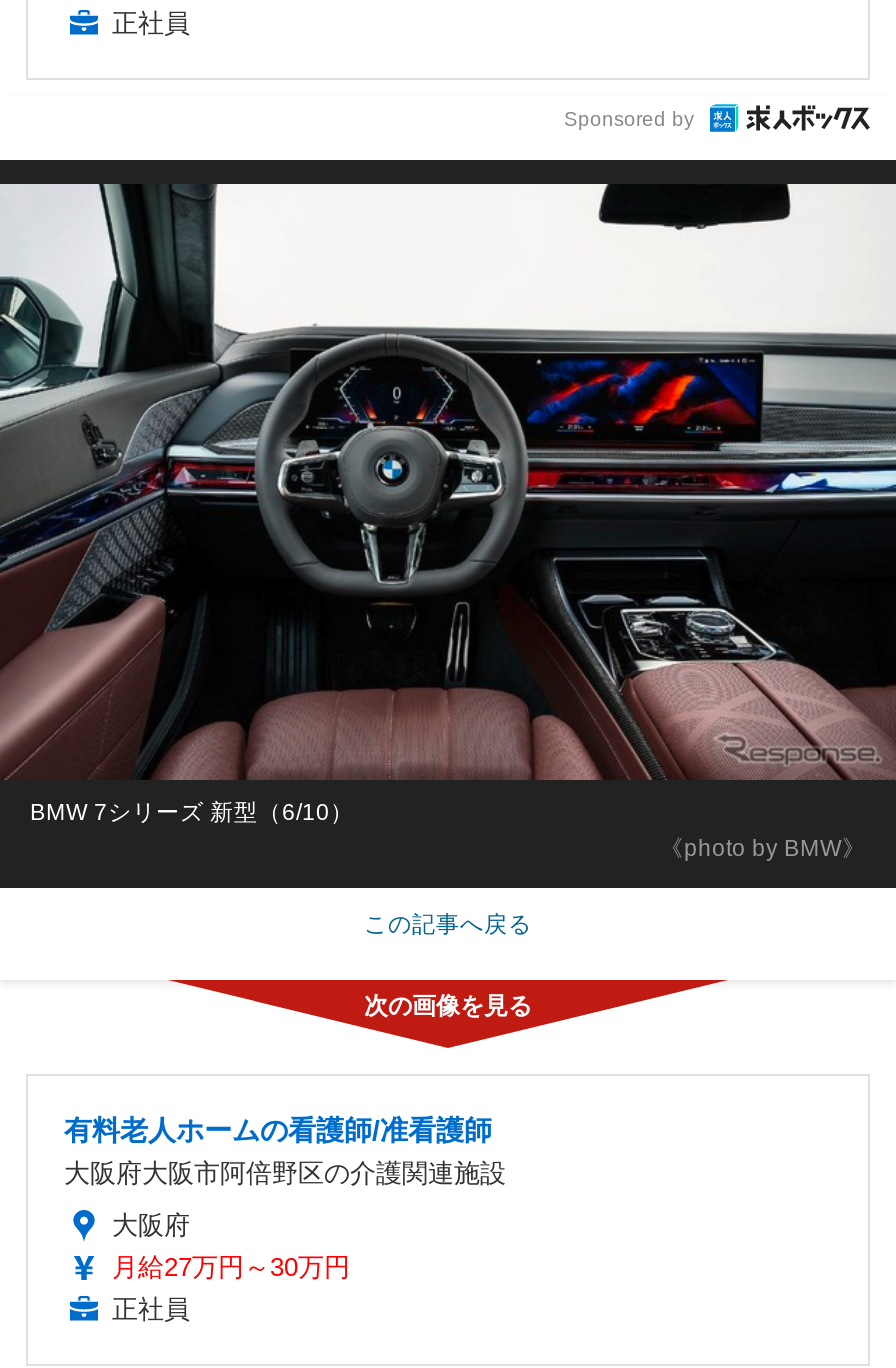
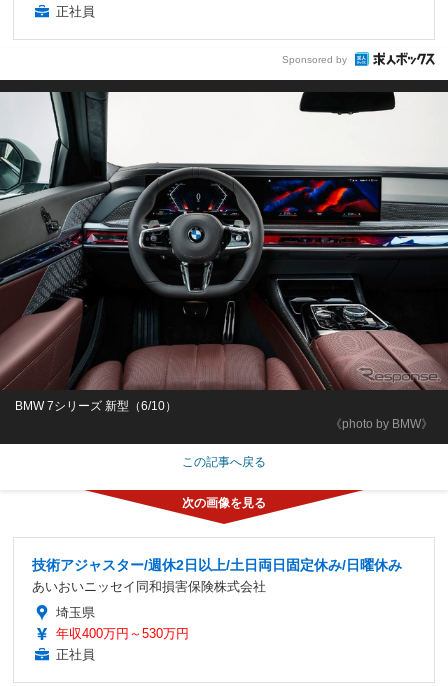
[64,1115,506,1189] 有料老人ホームの看護師/准看護師 | 大阪府大阪市阿倍野区の介護関連施設 -> [32,557,402,594] 技術アジャスター/週休2日以上/土日両日固定休み/日曜休み | あいおいニッセイ同和損害保険株式会社
[112,1211,350,1283] 大阪府 | 月給27万円～30万円 -> [56,605,189,641] 埼玉県 | 年収400万円～530万円

